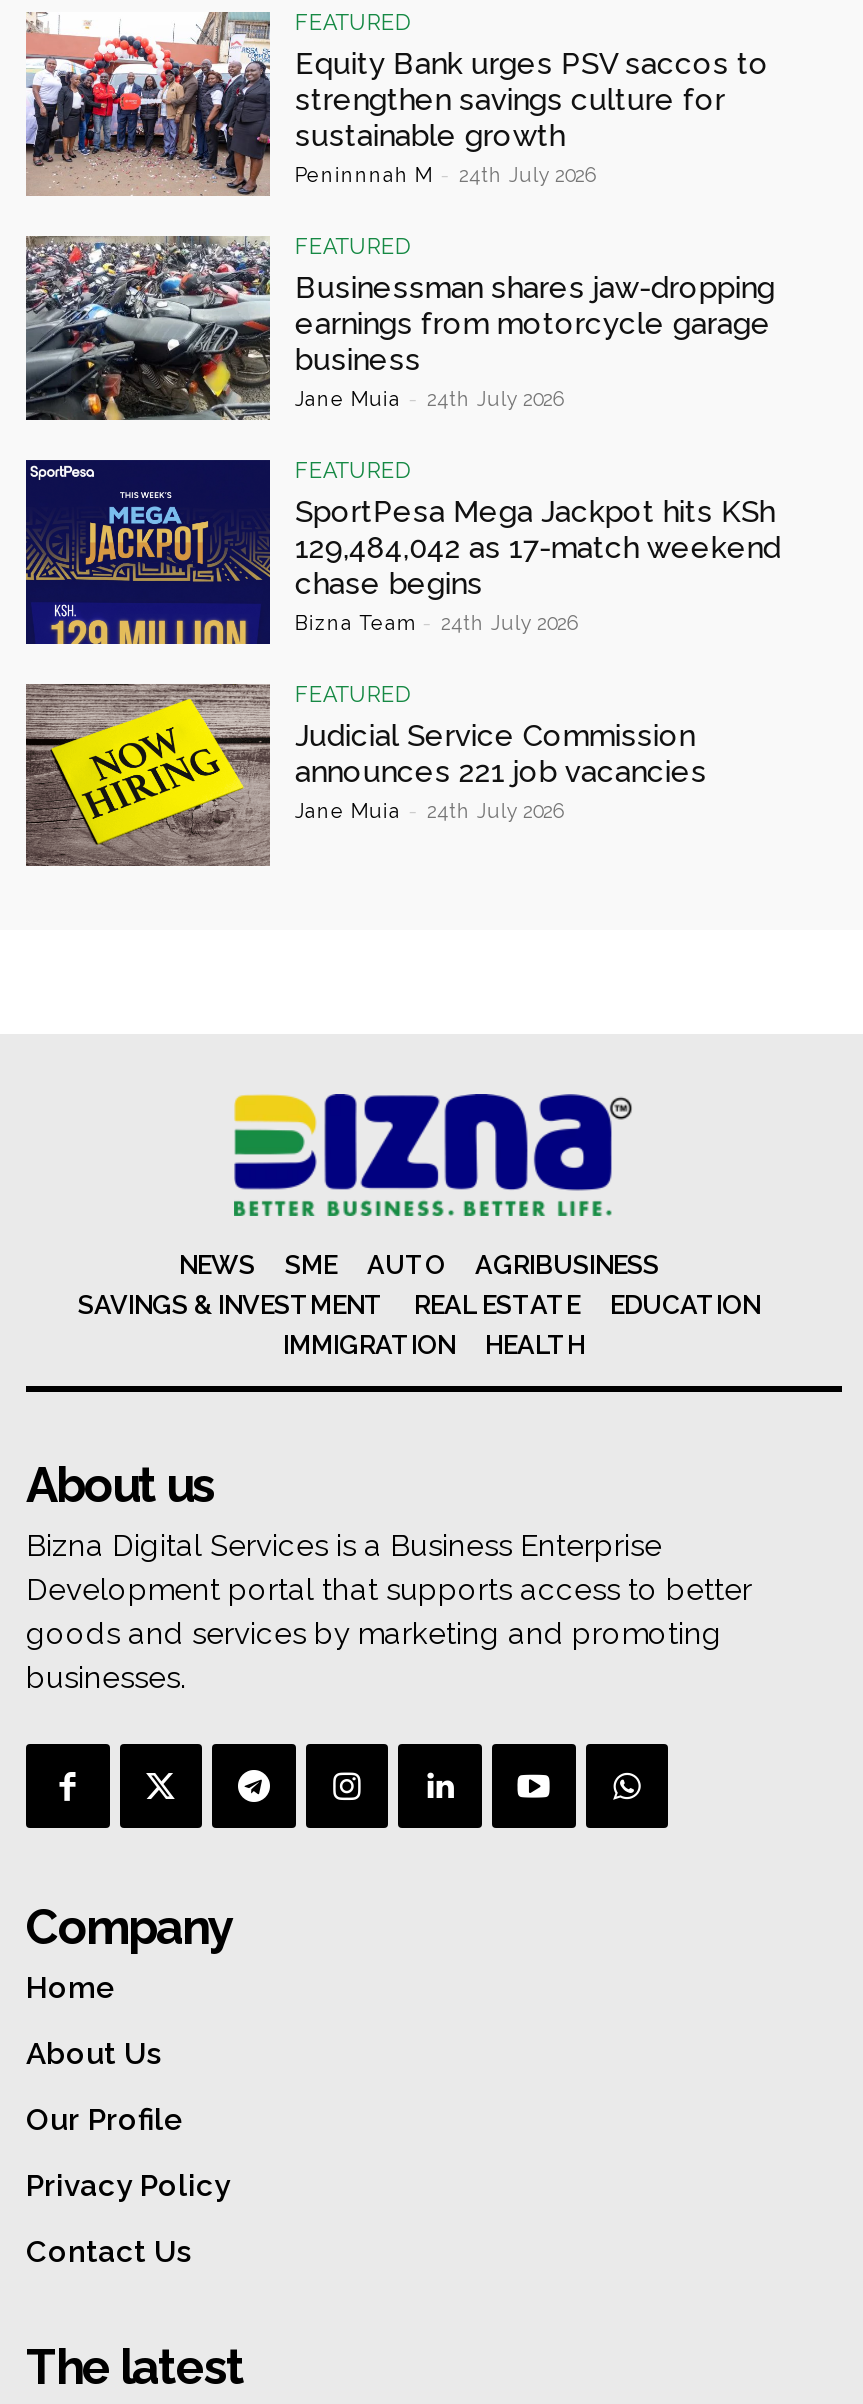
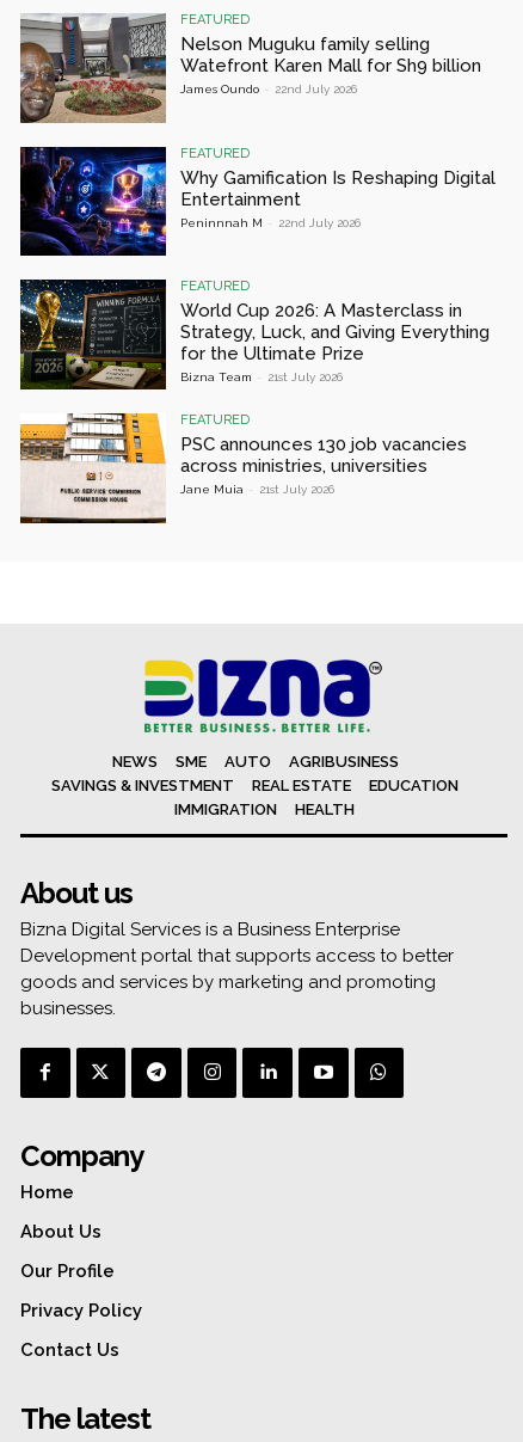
[26,11,769,195] [image] | Equity Bank urges PSV saccos to | strengthen savings culture for | sustainable growth | Peninnnah M - 24th July 2026 -> [19,13,482,123] [image] | Nelson Muguku family selling | Watefront Karen Mall for Sh9 billion | James Oundo - 22nd July 2026
[24,235,775,421] [image] | Businessman shares jaw-dropping | earnings from motorcycle garage | business | Jane Muia - 24th July 2026 -> [20,146,496,257] [image] | Why Gamification Is Reshaping Digital | Entertainment | Peninnnah M - 22nd July 2026
[24,459,781,645] [image] | SportPesa Mega Jackpot hits KSh | 129,484,042 as 17-match weekend | chase begins | Bizna Team - 24th July 2026 -> [19,278,490,391] [image] | World Cup 2026: A Masterclass in | Strategy, Luck, and Giving Everything | for the Ultimate Prize | Bizna Team - 21st July 2026
[24,681,707,865] [image] | Judicial Service Commission | announces 221 job vacancies | Jane Muia - 24th July 2026 -> [20,412,467,523] [image] | PSC announces 130 job vacancies | across ministries, universities | Jane Muia - 21st July 2026

